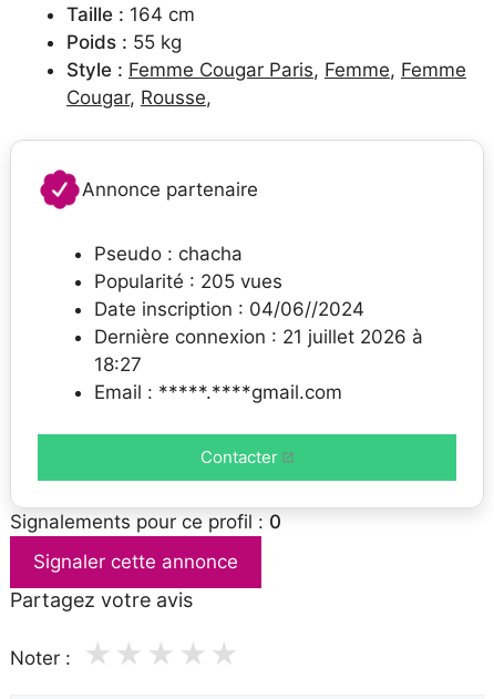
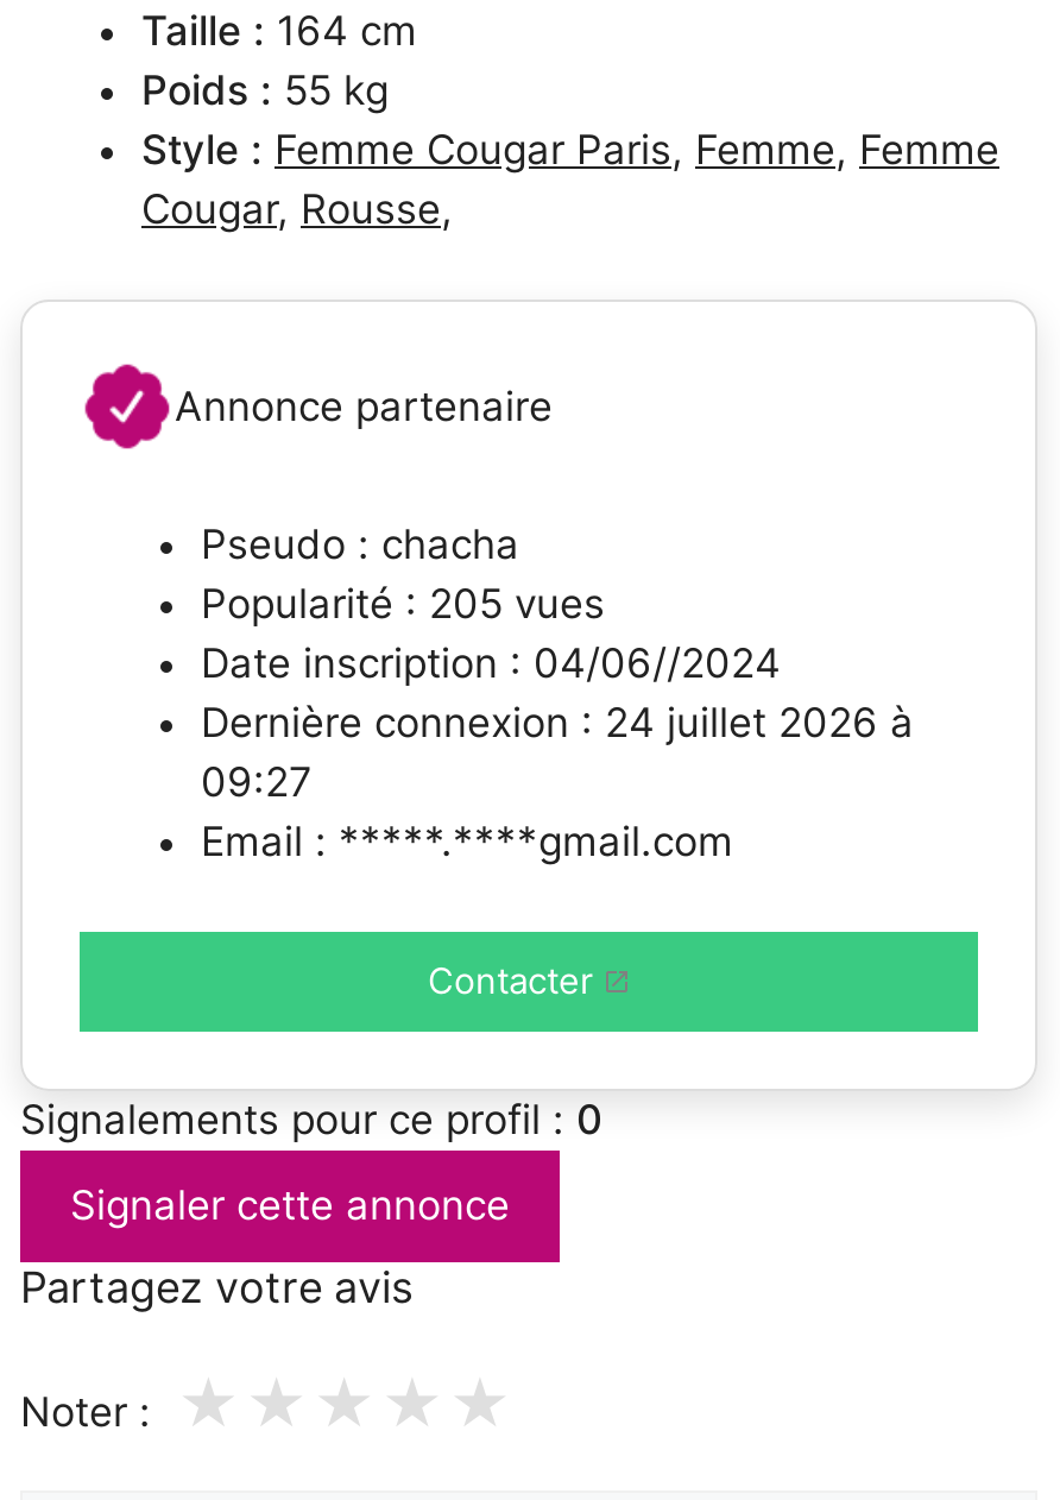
[94,325,423,348] Dernière connexion : 21 juillet 2026 à -> [201,698,914,746] Dernière connexion : 24 juillet 2026 à
[94,353,142,375] 18:27 -> [201,758,313,805] 09:27

